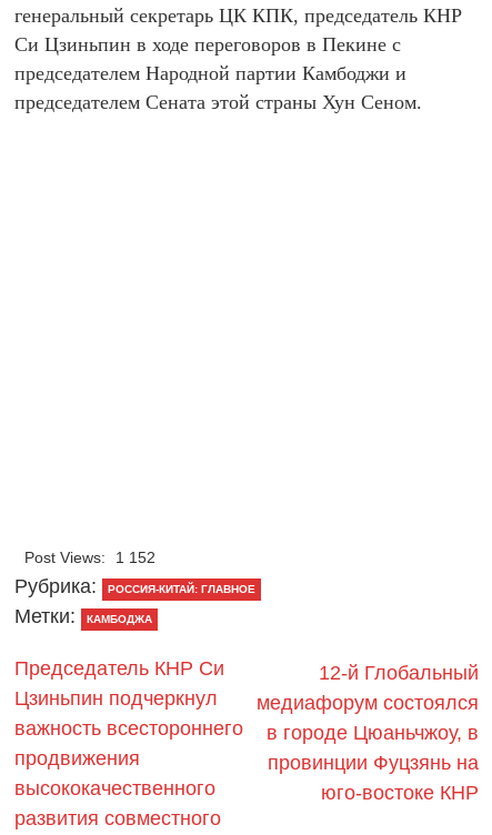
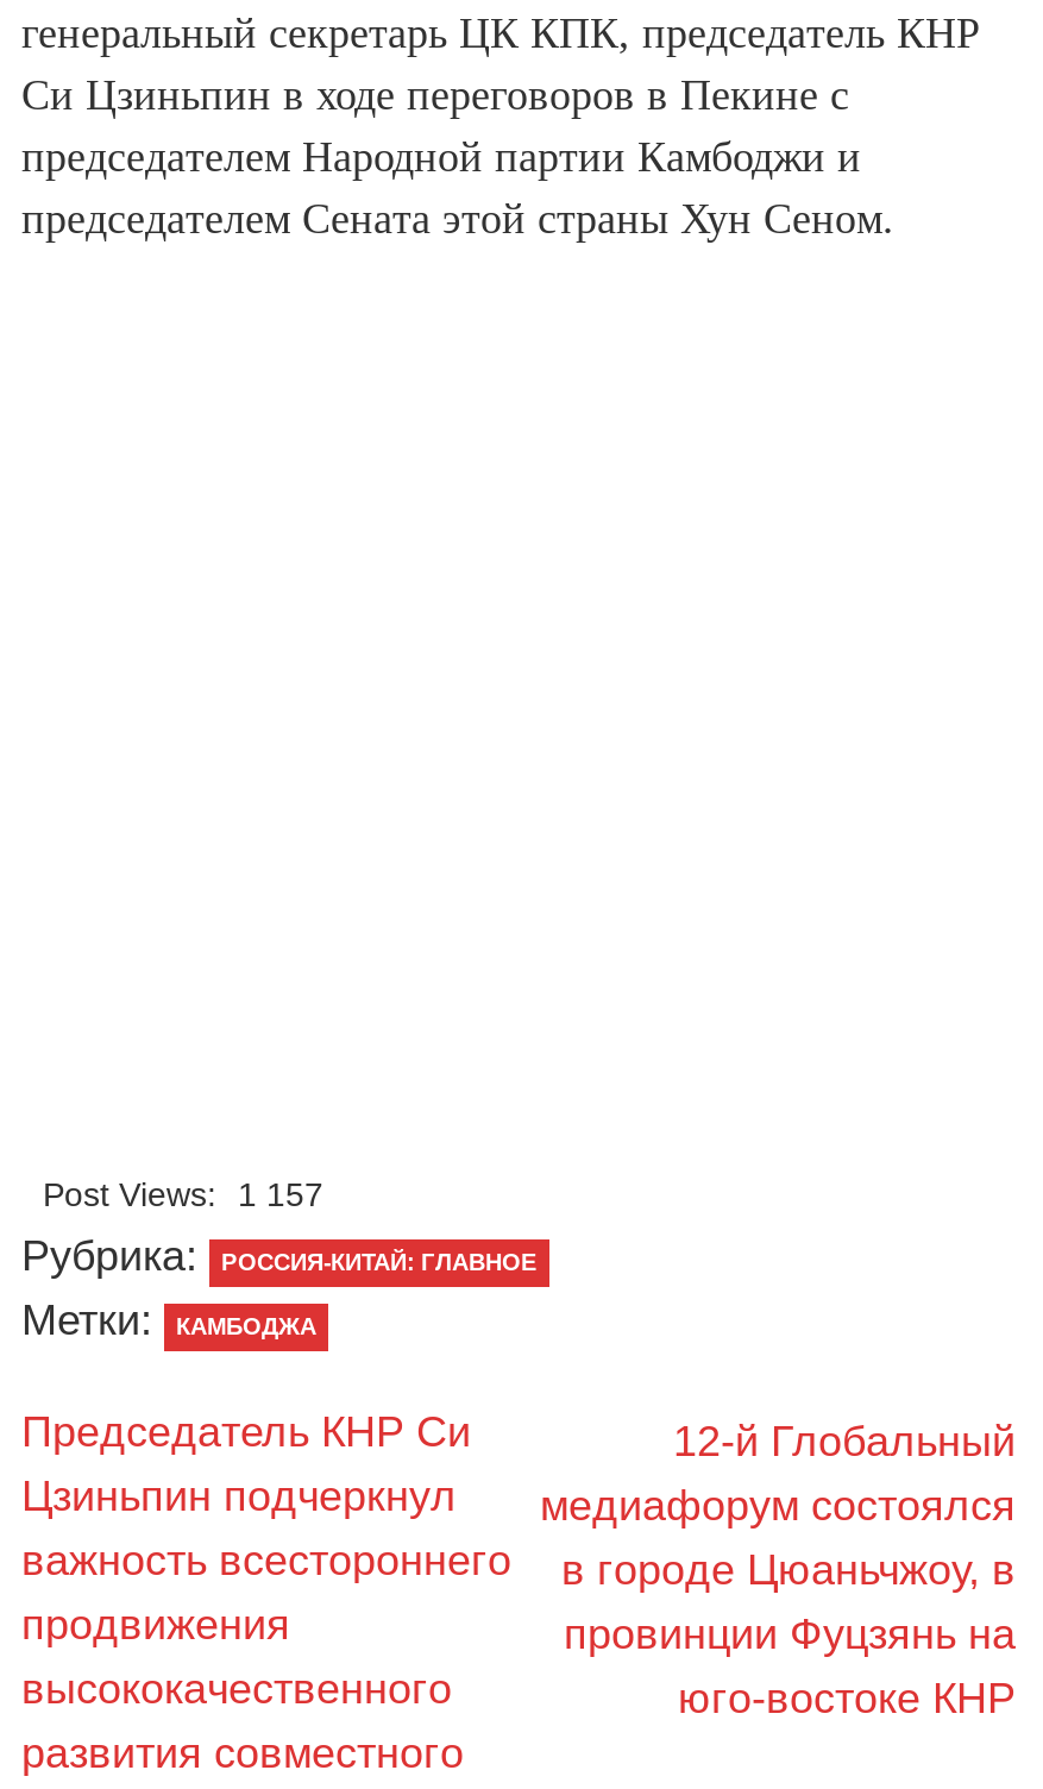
[24,548,155,566] Post Views: 1 152 -> [43,1175,323,1213] Post Views: 1 157

